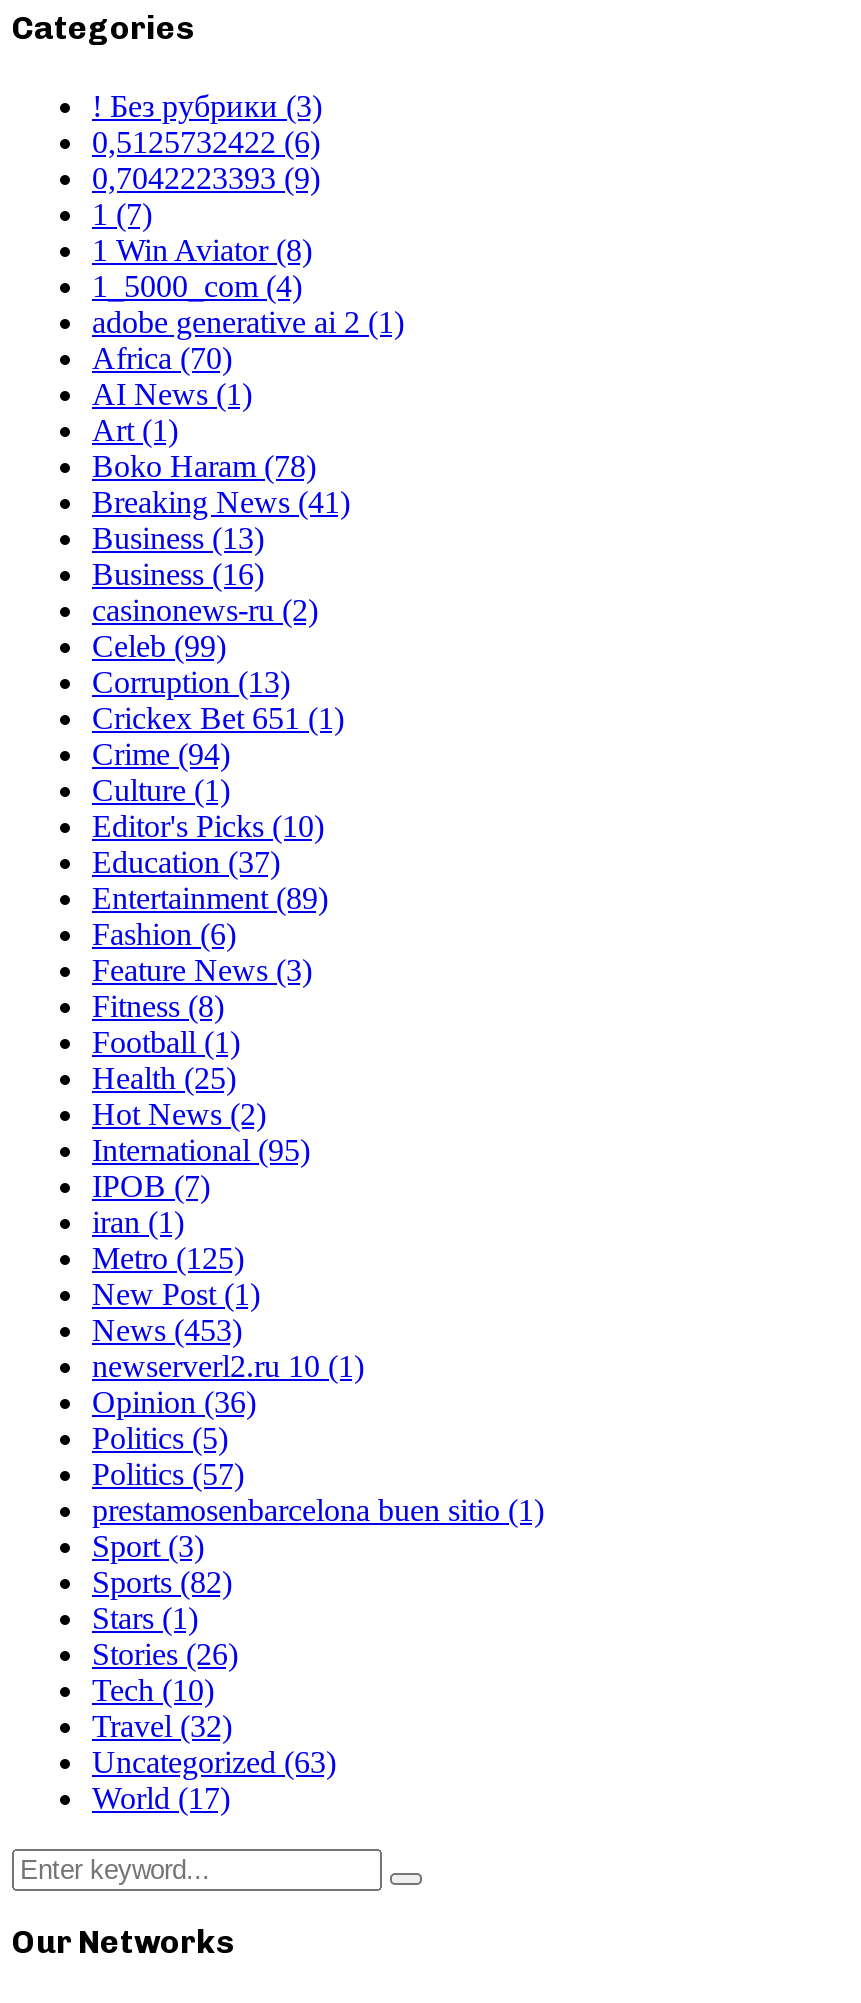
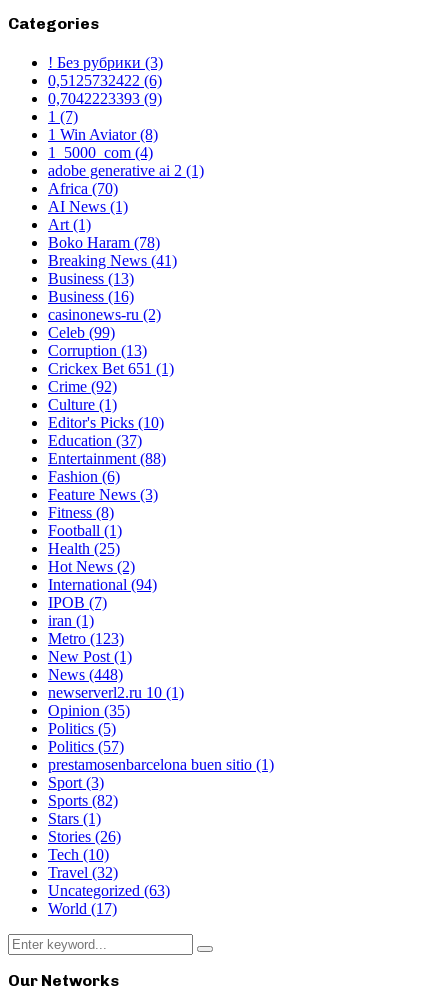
[92,737,230,771] Crime (94) -> [48,378,117,395] Crime (92)
[92,881,328,915] Entertainment(89) -> [48,450,166,467] Entertainment(88)
[92,1133,310,1167] International (95) -> [48,576,157,593] International (94)
[92,1241,244,1275] Metro (125) -> [48,630,124,647] Metro (123)
[92,1313,242,1347] News (453) -> [48,666,123,683] News (448)
[92,1385,256,1419] Opinion (36) -> [48,702,130,719] Opinion (35)

